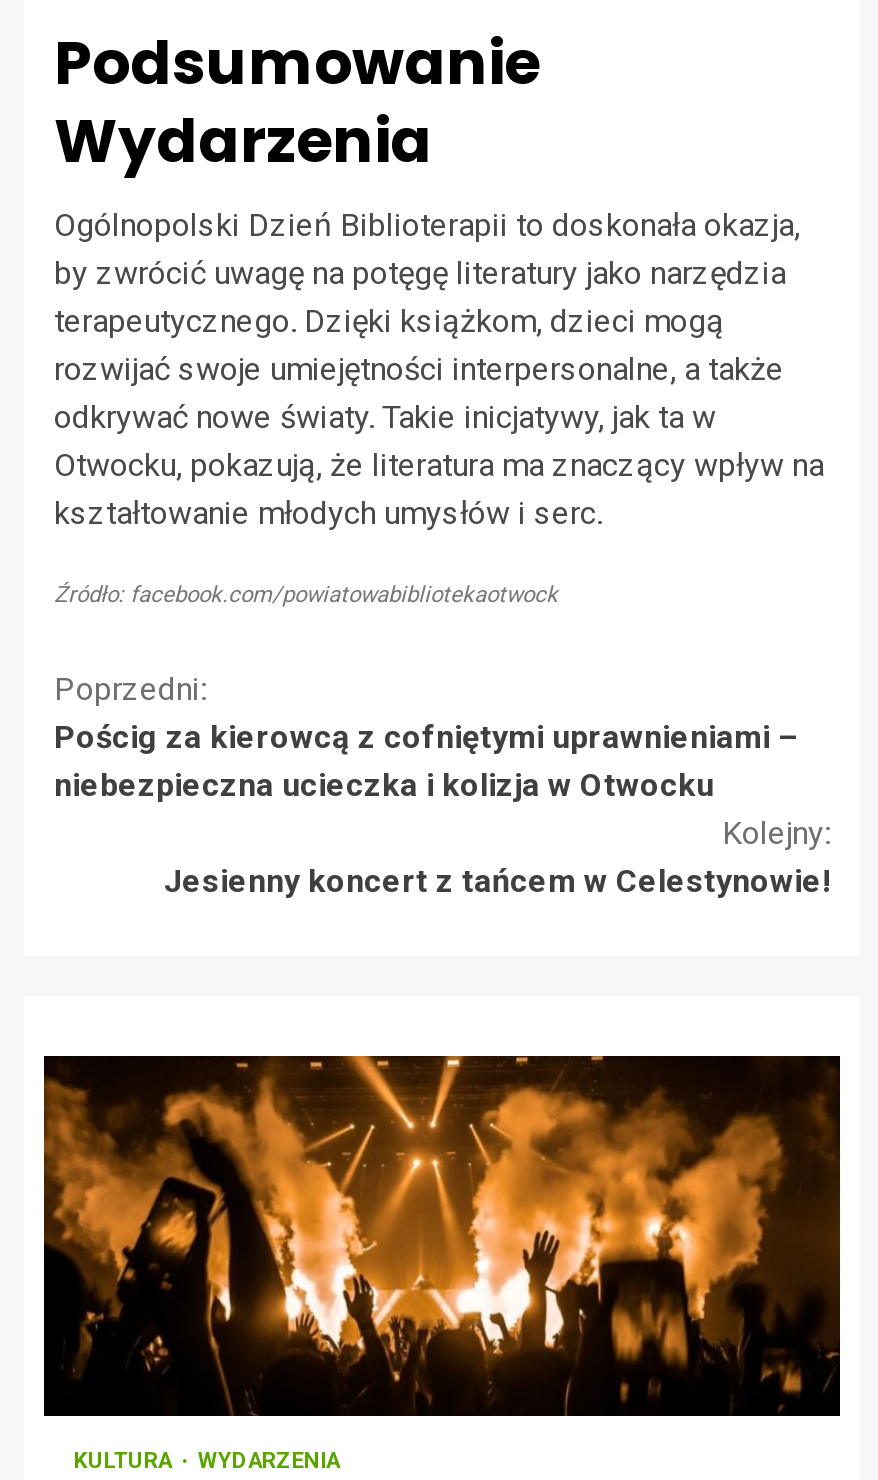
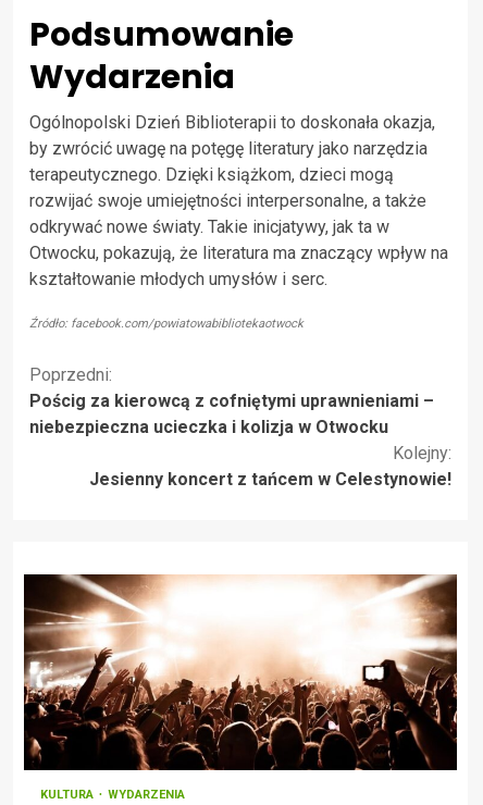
[44,1054,842,1418] [image] -> [23,573,458,771] [image]

